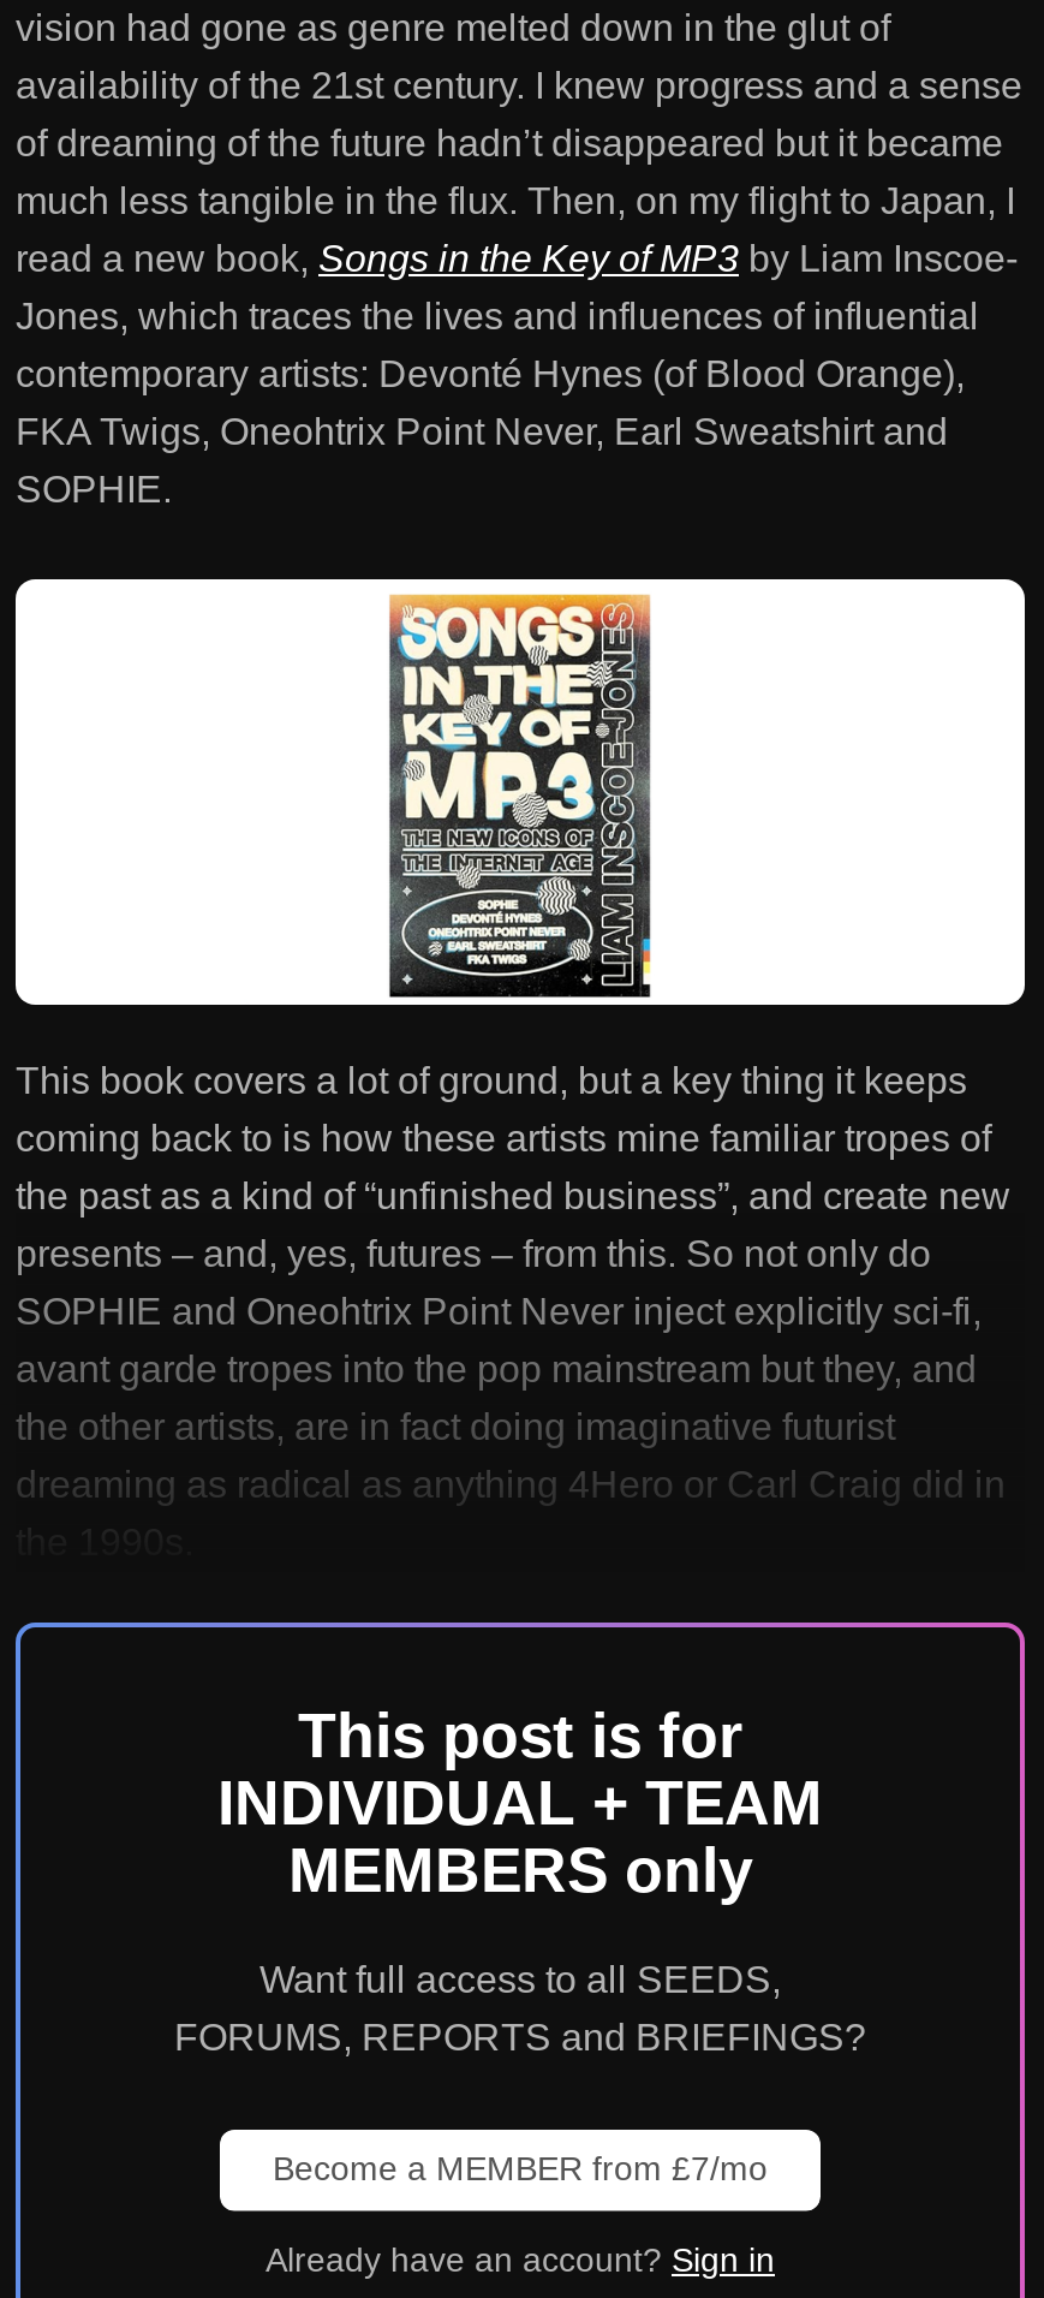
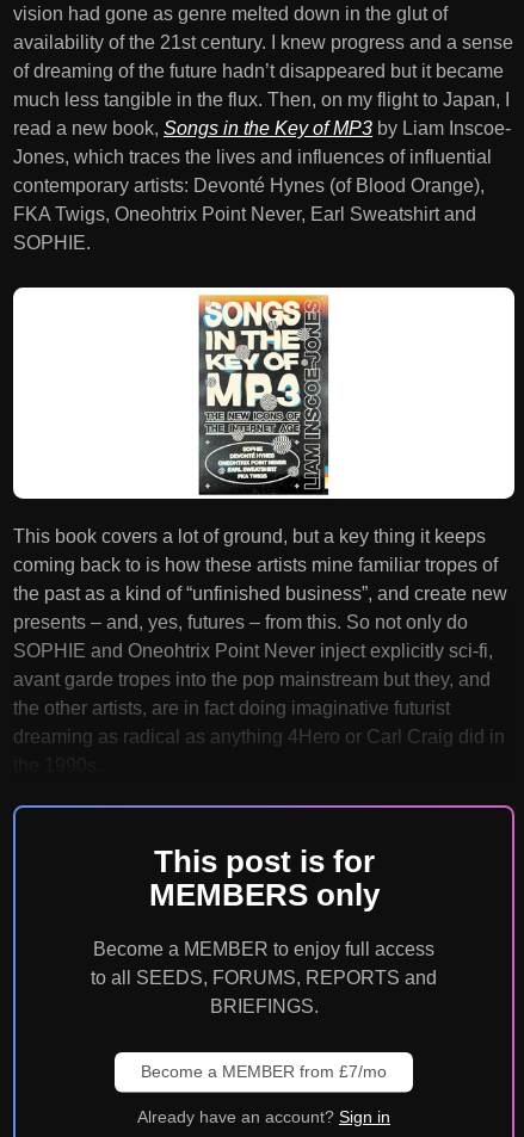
[217,1766,823,1838] INDIVIDUAL + TEAM -> none
moved [288,1833,752,1905] -> [149,876,379,912]: MEMBERS only
[174,1959,866,2058] Want full access to all SEEDS, | FORUMS, REPORTS and BRIEFINGS? -> [91,939,437,1017] Become a MEMBER to enjoy full access | to all SEEDS, FORUMS, REPORTS and | BRIEFINGS.

